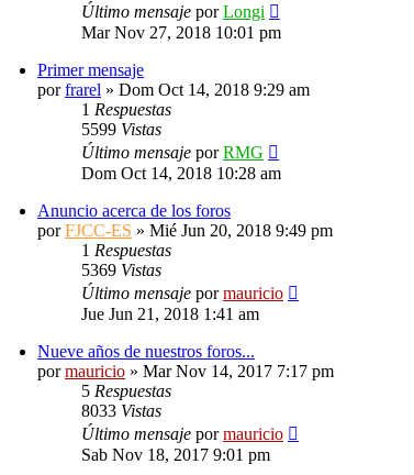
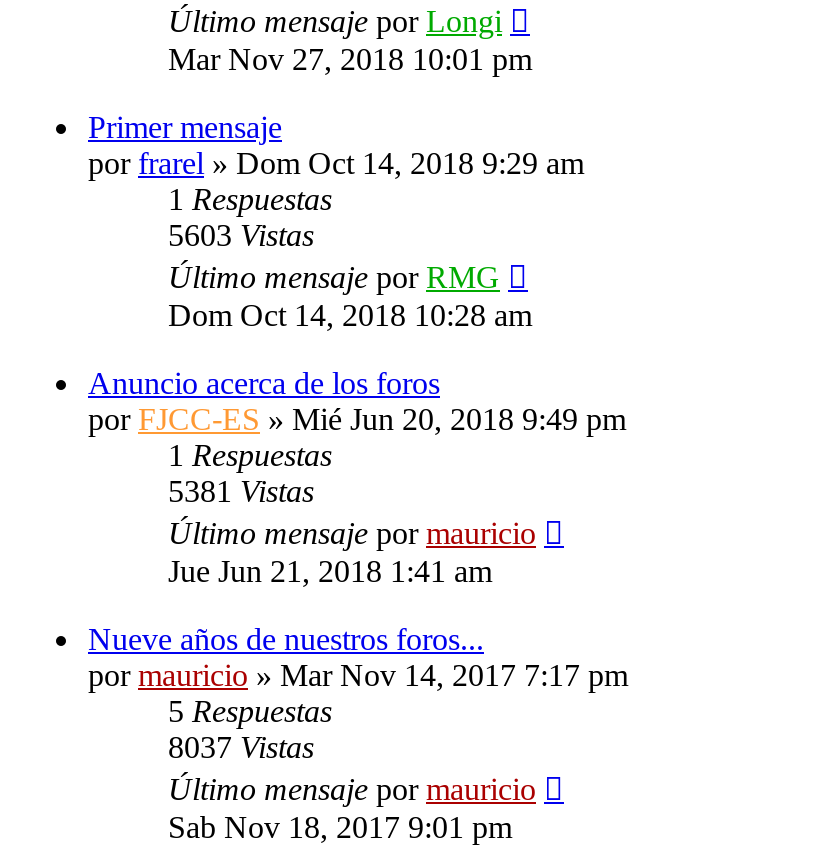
[81,120,161,139] 5599Vistas -> [168,218,314,252] 5603Vistas
[81,261,161,279] 5369 Vistas -> [168,474,314,508] 5381 Vistas
[81,401,161,420] 8033Vistas -> [168,730,314,764] 8037Vistas

